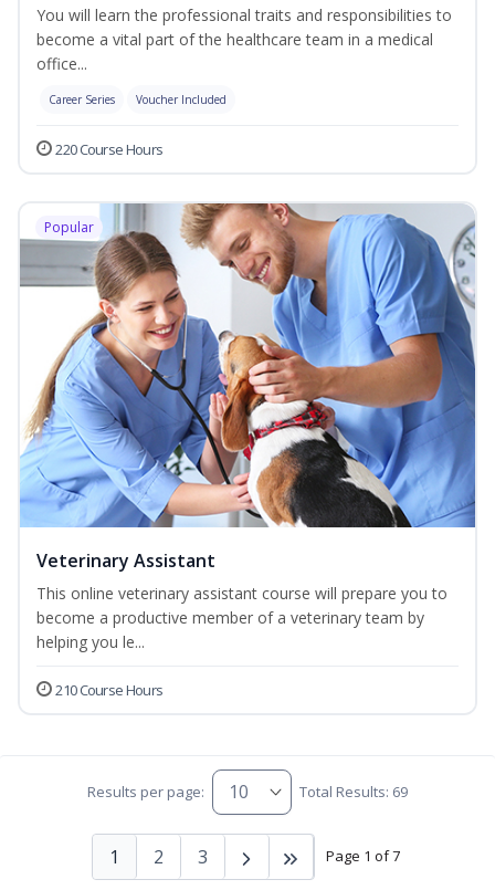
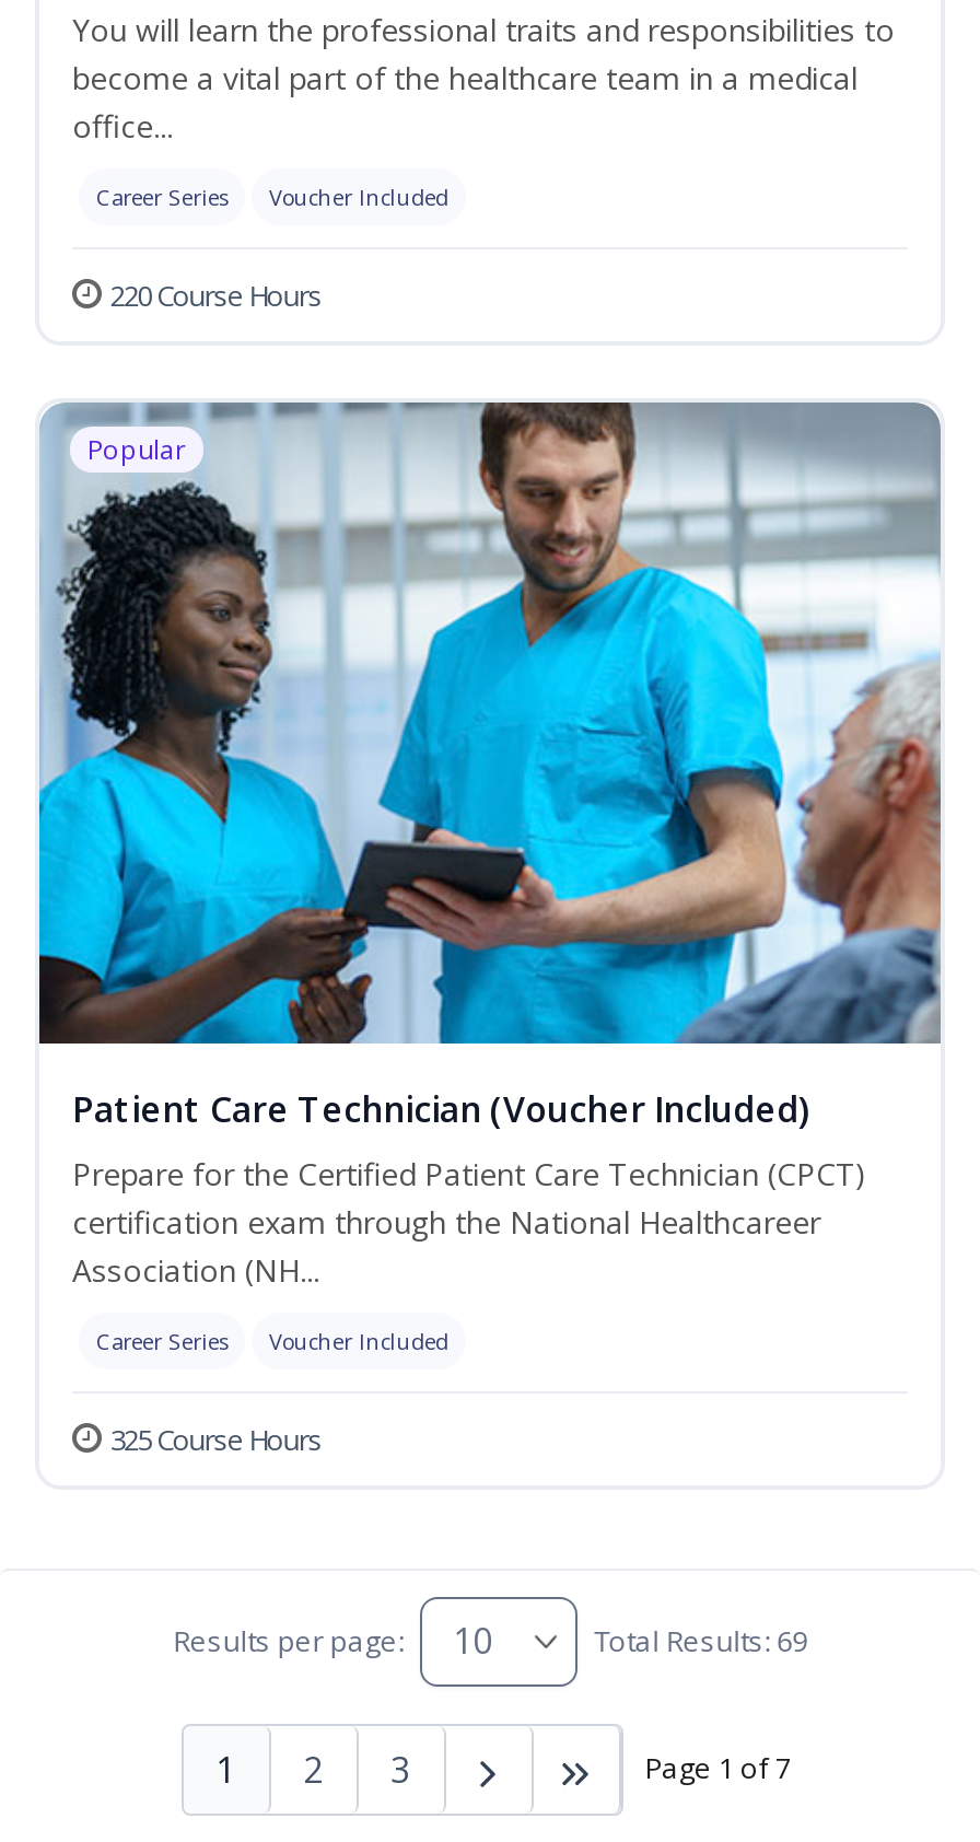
[20,202,476,699] [image] | Veterinary Assistant | This online veterinary assistant course will prepare you to | become a productive member of a veterinary team by | helping you le... | 210 Course Hours -> [37,400,941,1458] [image] | Patient Care Technician (Voucher Included) | Prepare for the Certified Patient Care Technician (CPCT) | certification exam through the National Healthcareer | Association (NH... | Career Series | Voucher Included | 325 Course Hours

